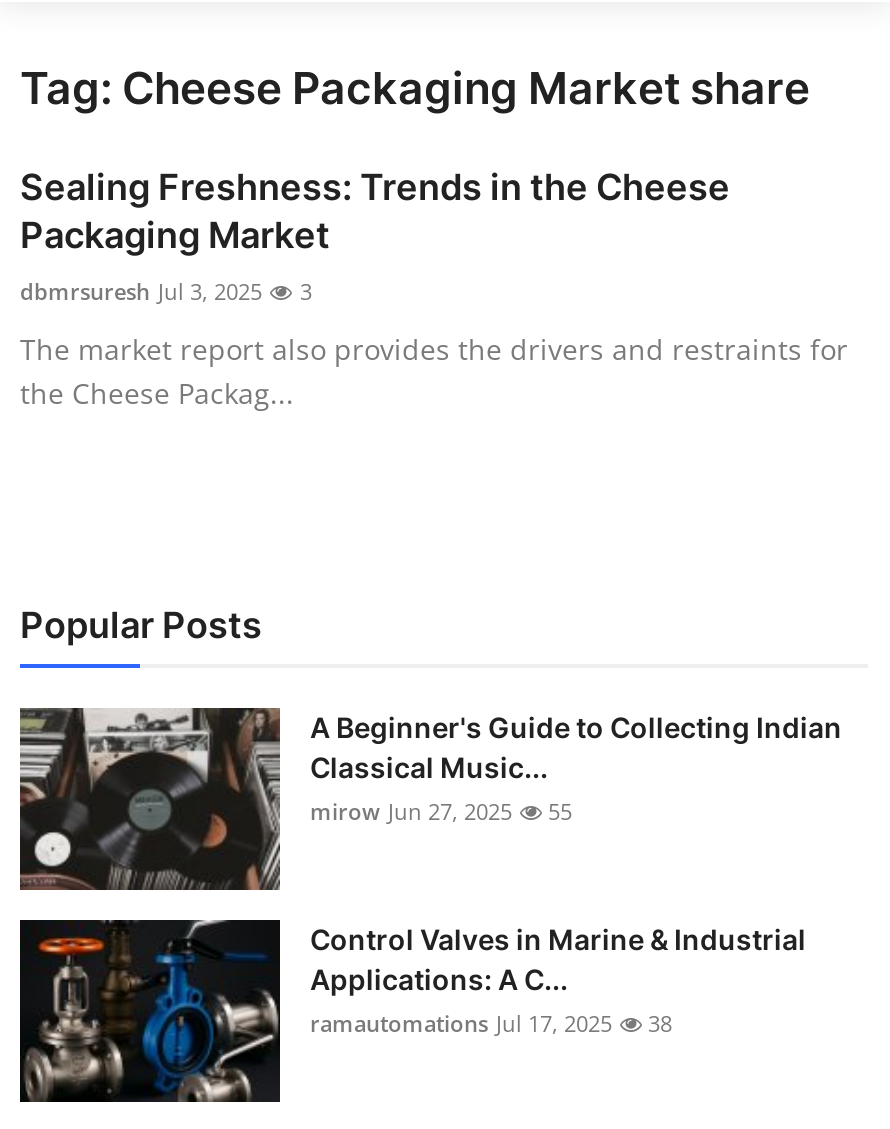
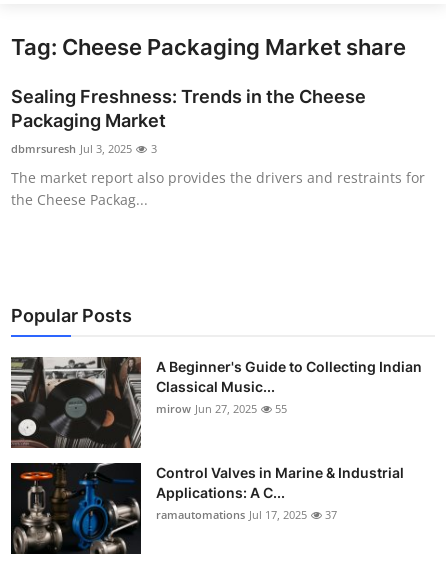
[310,1008,672,1038] ramautomations Jul 17, 2025 38 -> [156,507,337,522] ramautomations Jul 17, 2025 37

